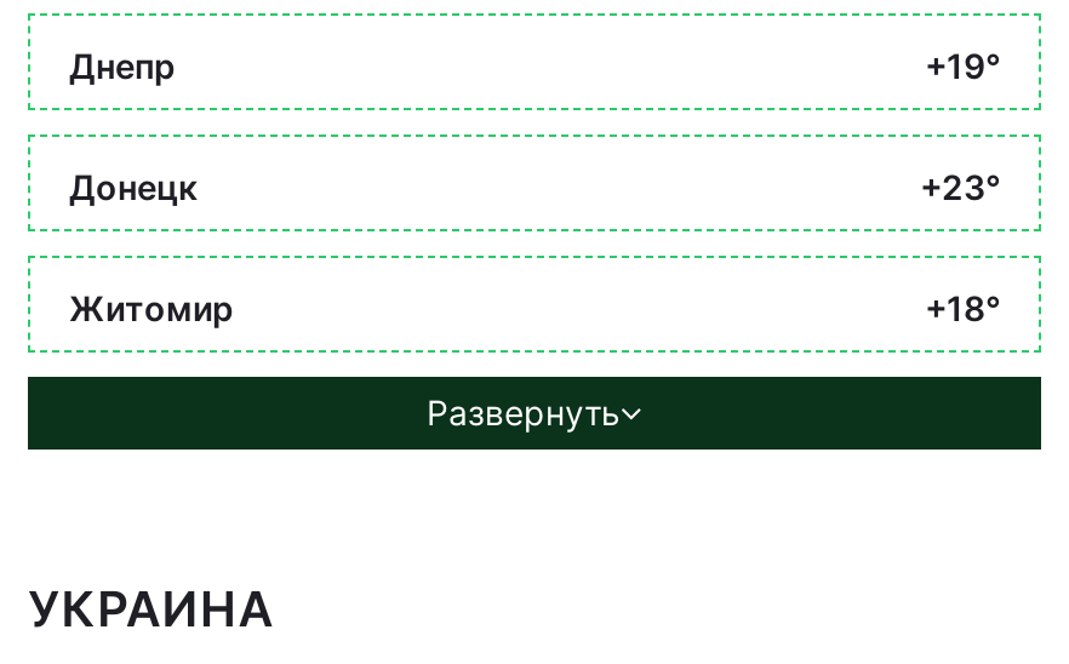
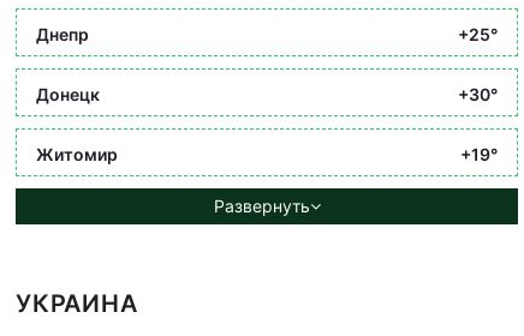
[925,44,1000,85] +19° -> [458,23,498,44] +25°
[920,165,1000,206] +23° -> [458,83,498,104] +30°
[925,286,1000,327] +18° -> [460,143,498,164] +19°

